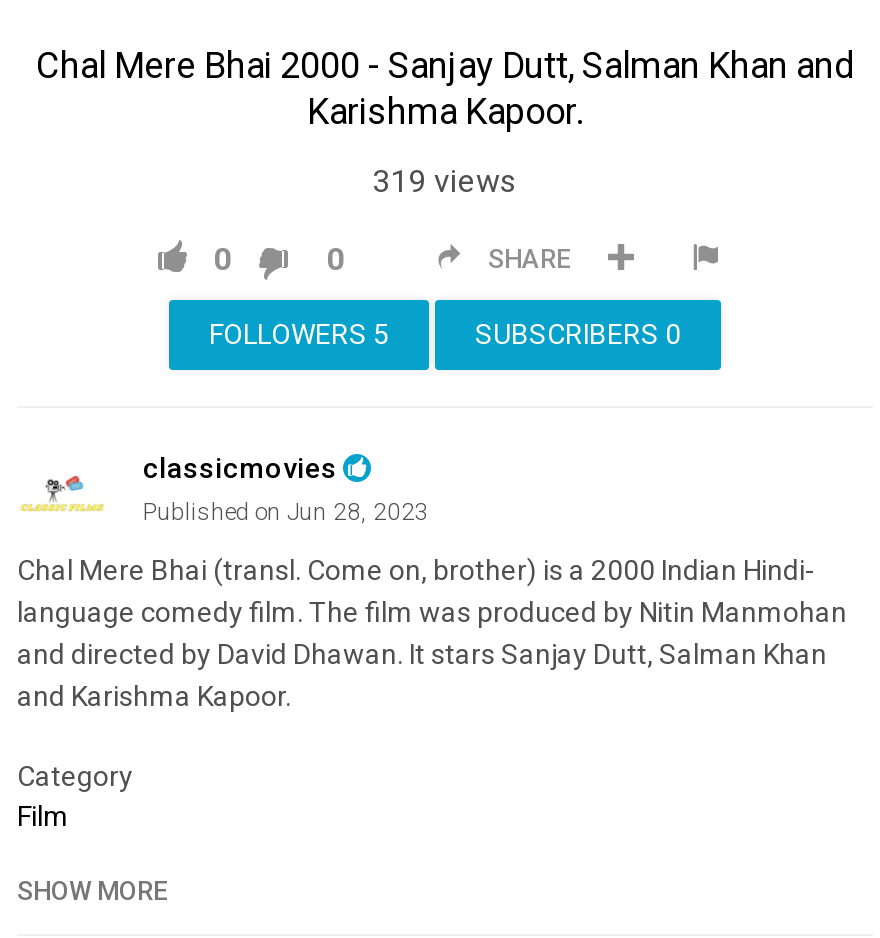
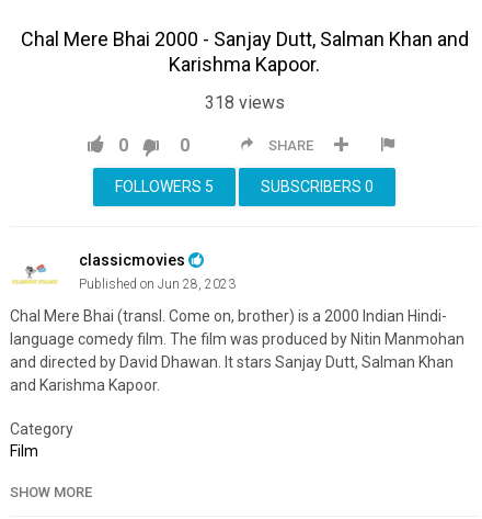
[372,162,518,200] 319 views -> [204,92,284,113] 318 views

